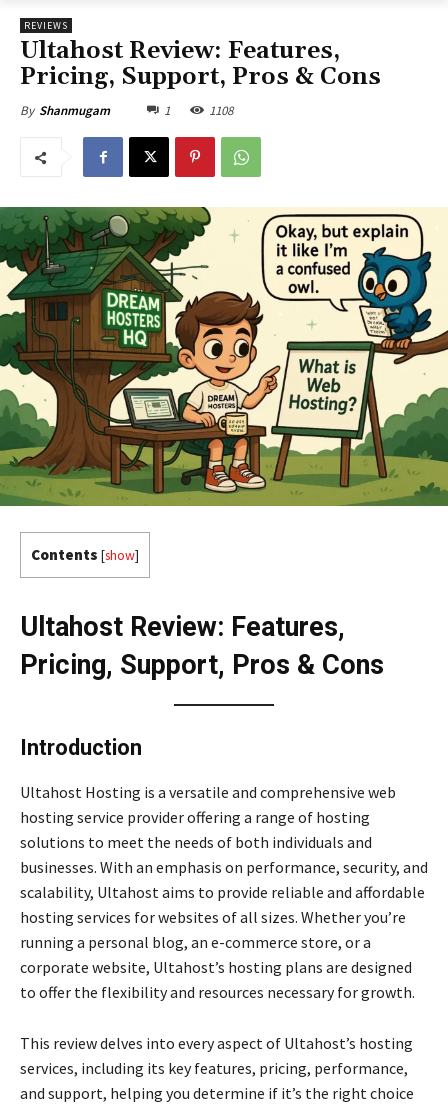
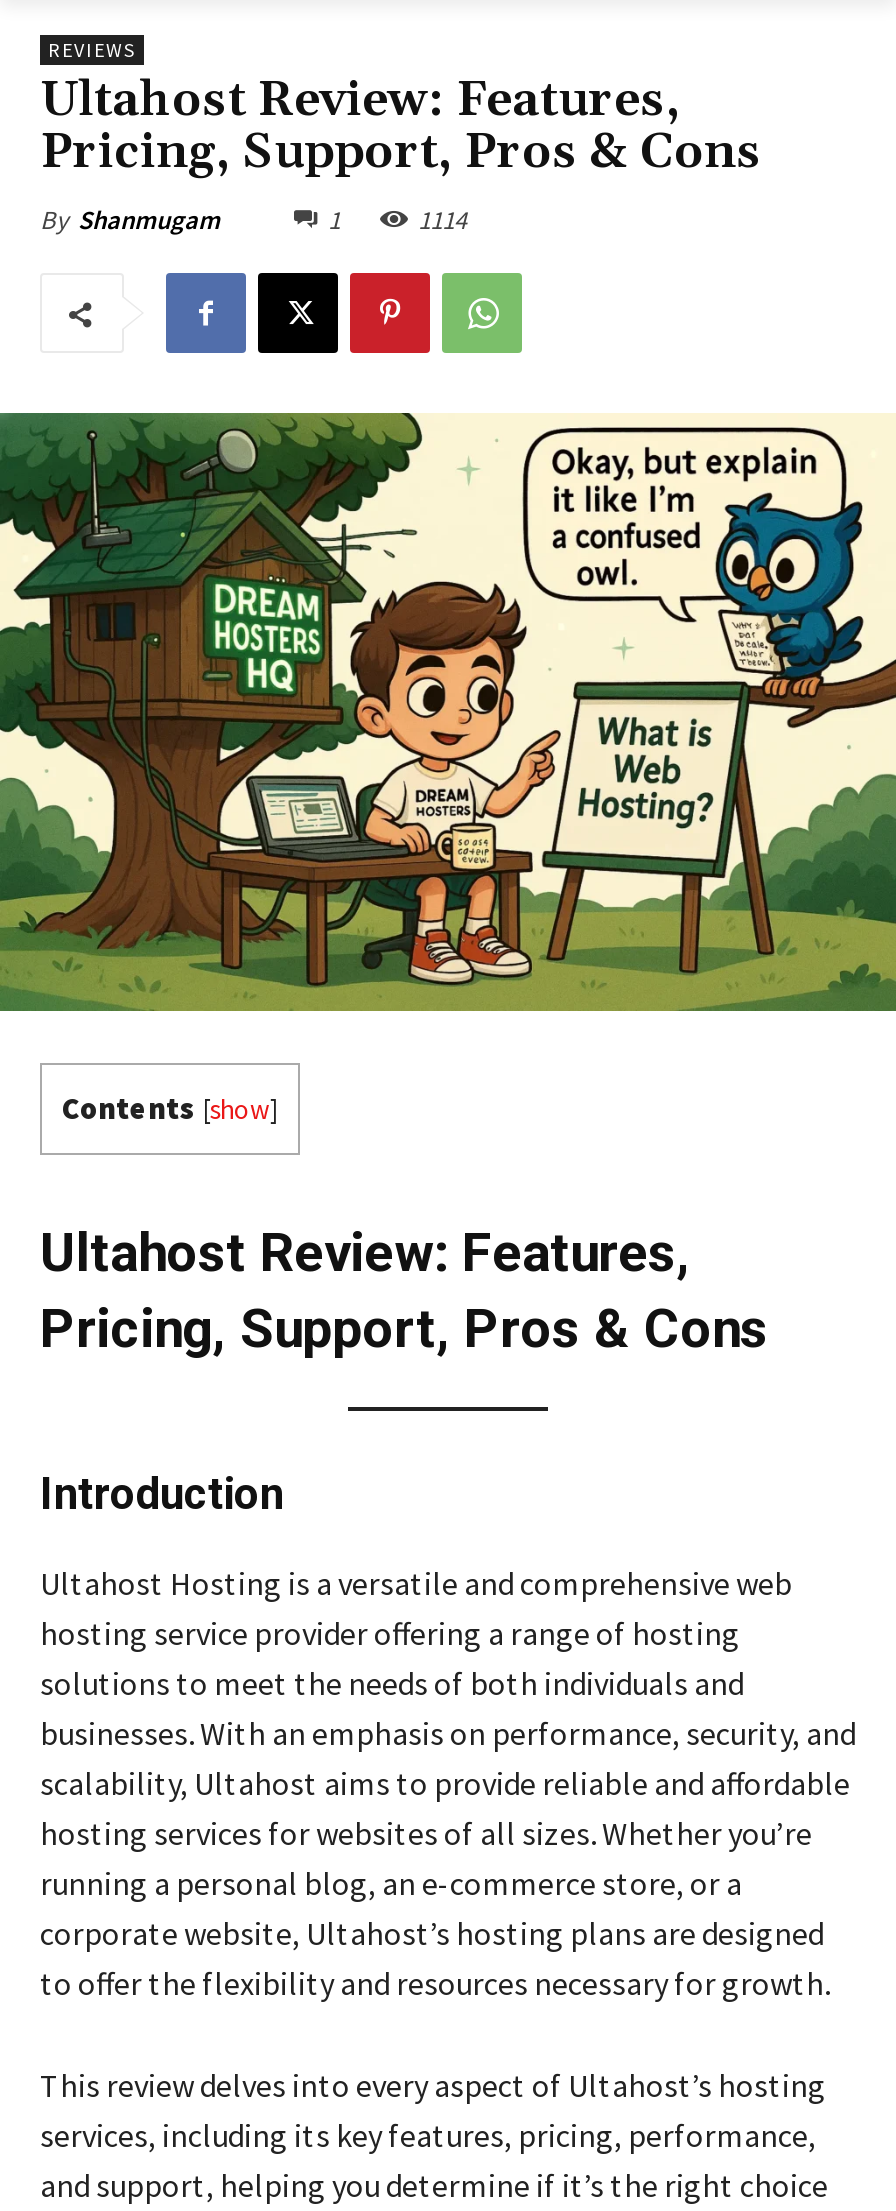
[209,102,233,119] 1108 -> [418,203,466,237] 1114

